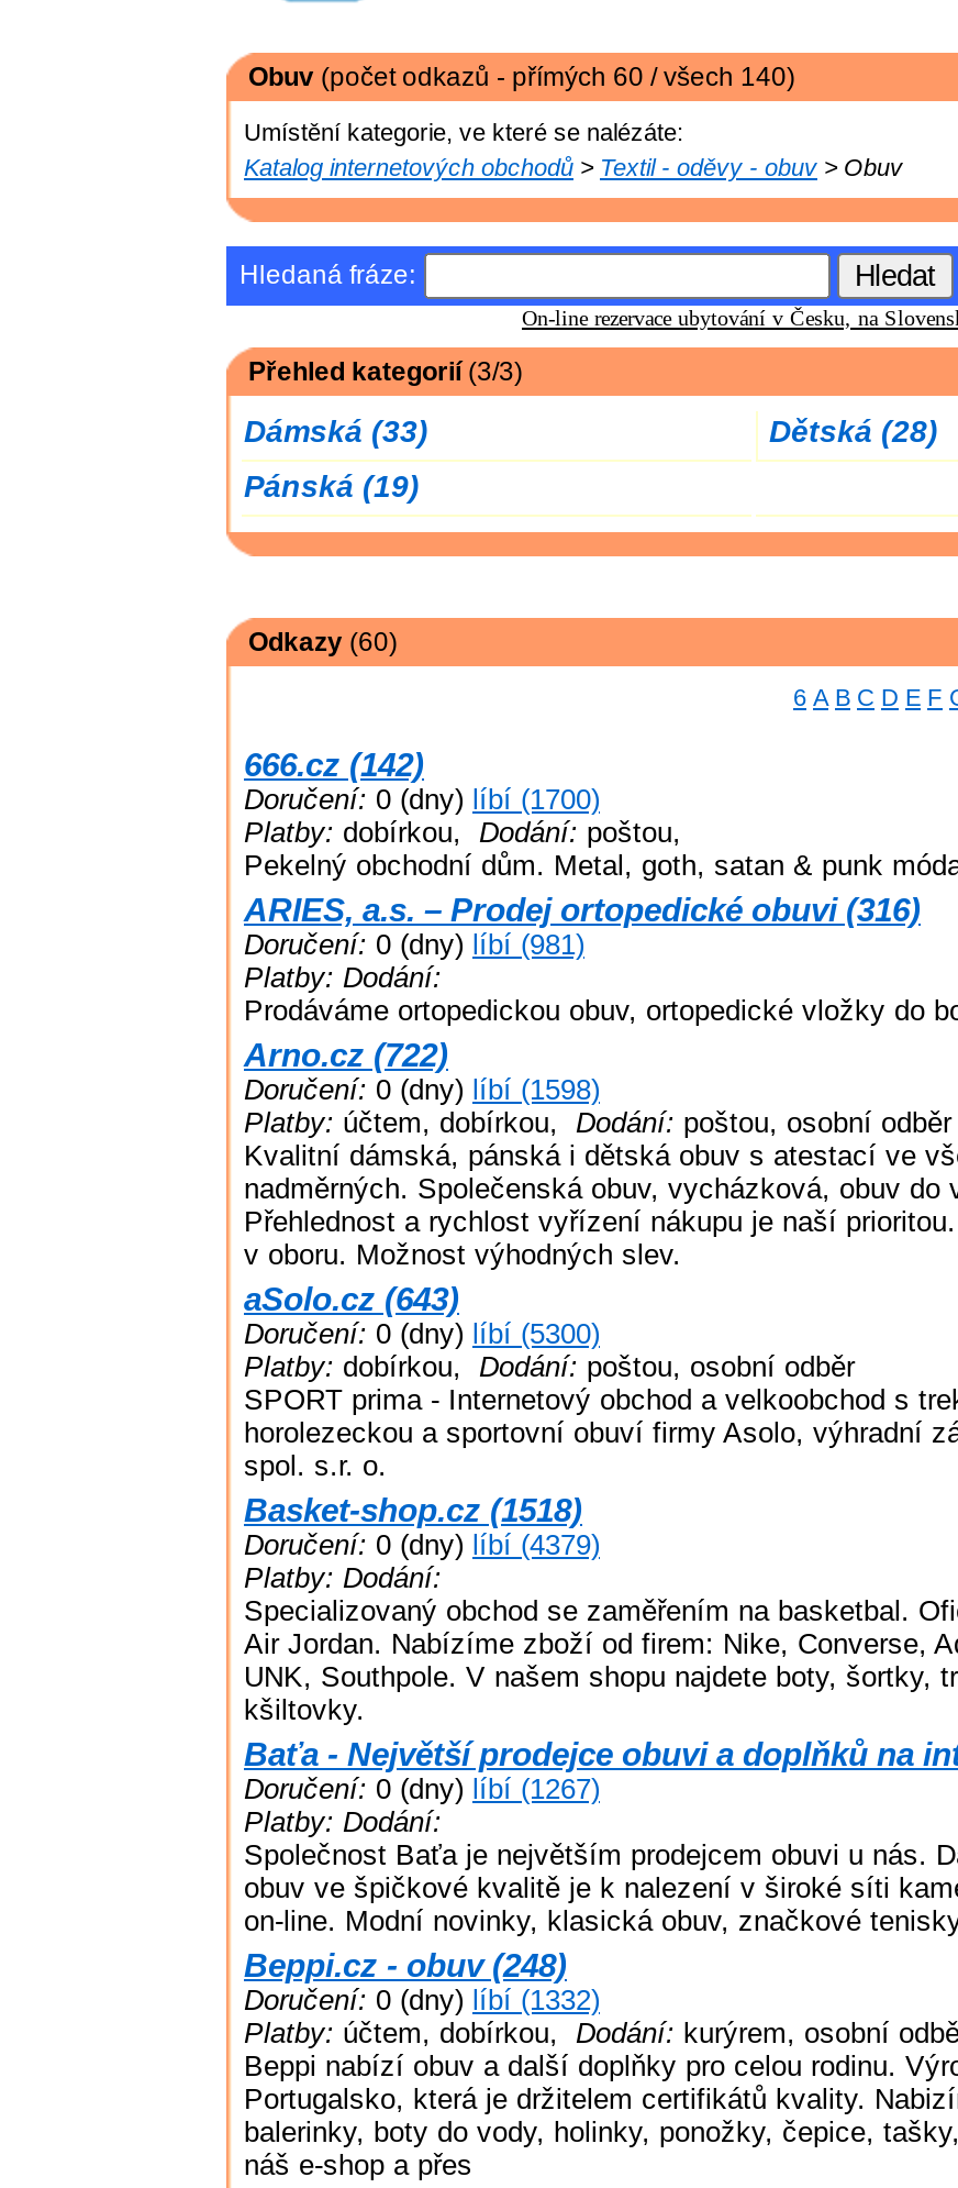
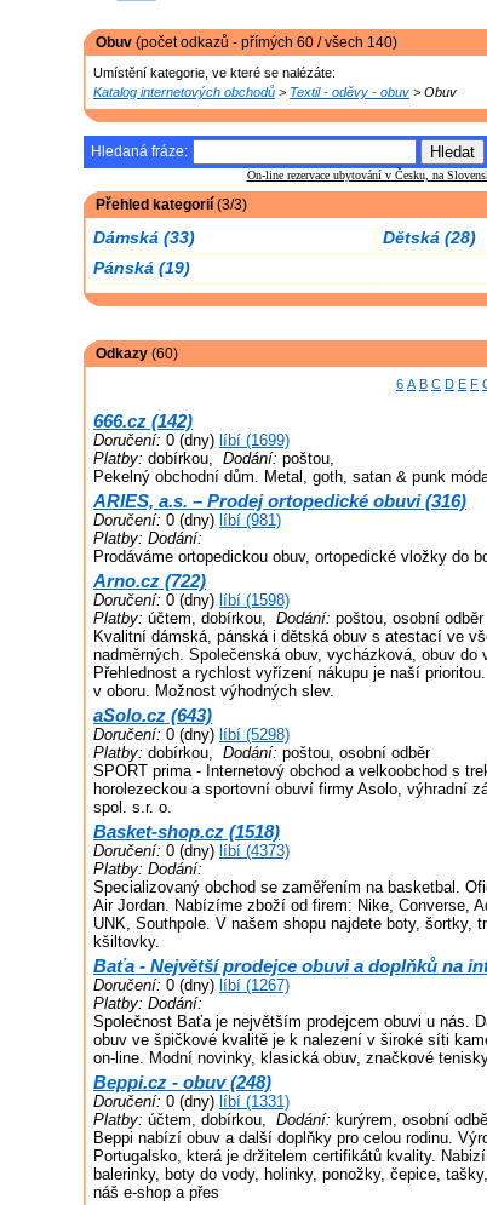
[244,783,600,816] Doručení: 0 (dny) líbí (1700) -> [93,431,290,449] Doručení: 0 (dny) líbí (1699)
[244,1317,600,1350] Doručení: 0 (dny) líbí (5300) -> [93,725,290,744] Doručení: 0 (dny) líbí (5298)
[244,1528,600,1561] Doručení: 0 (dny) líbí (4379) -> [93,842,290,860] Doručení: 0 (dny) líbí (4373)
[244,1983,600,2016] Doručení: 0 (dny) líbí (1332) -> [93,1092,290,1111] Doručení: 0 (dny) líbí (1331)

